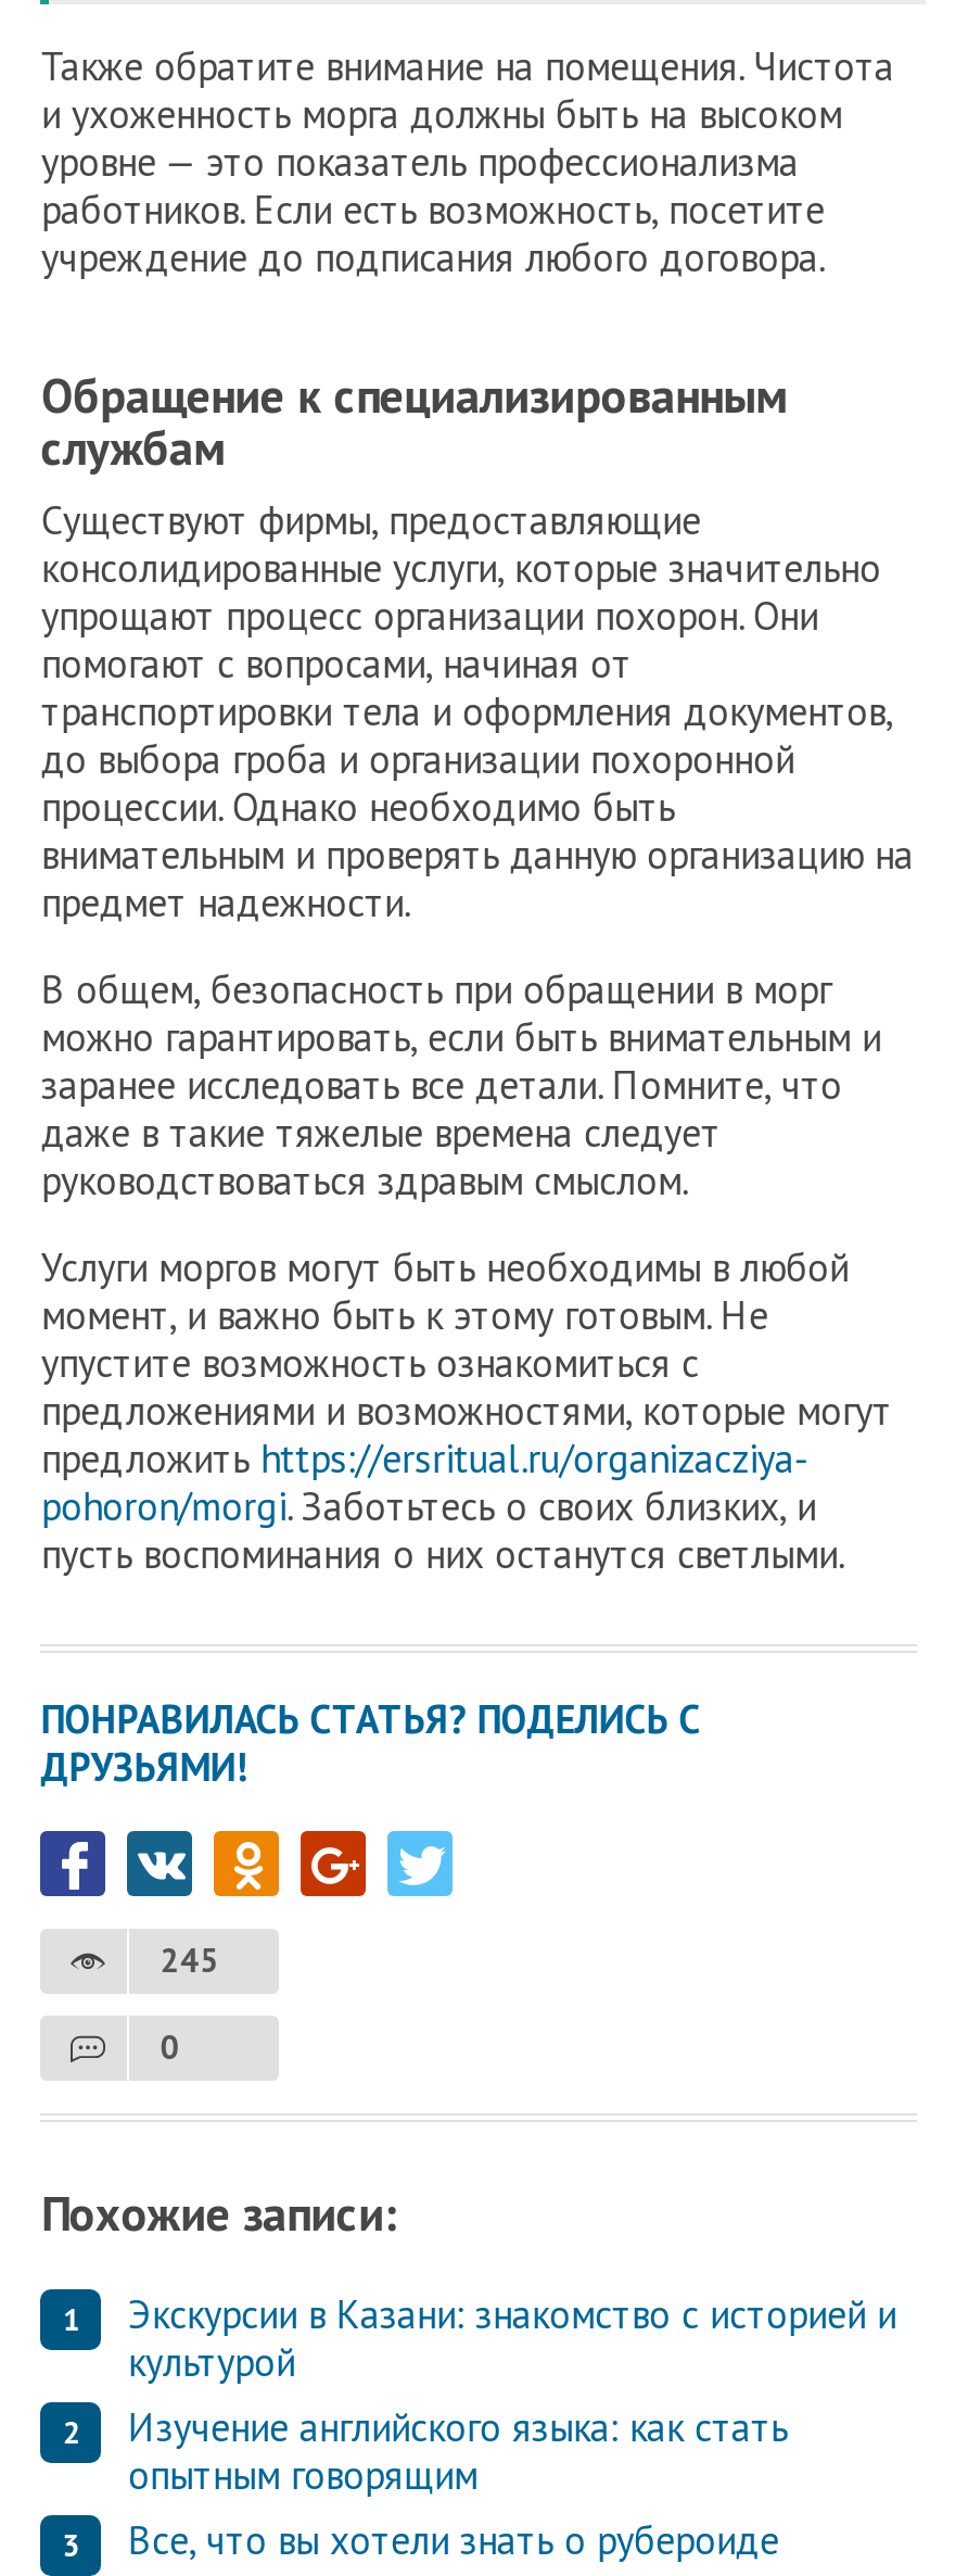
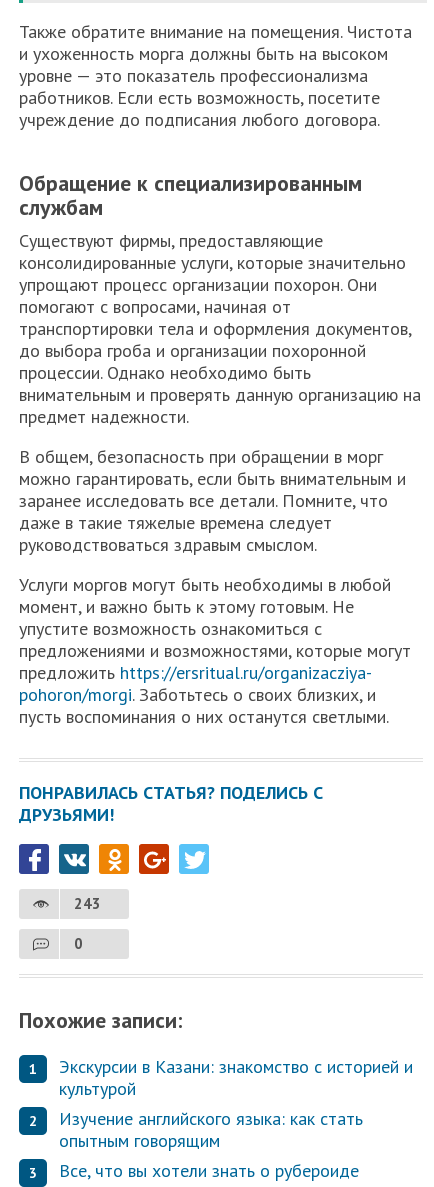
[160,1940,219,1981] 245 -> [74,894,101,913] 243

